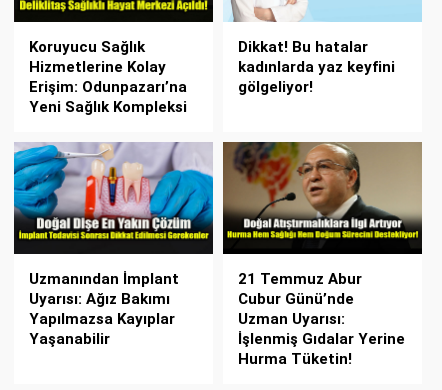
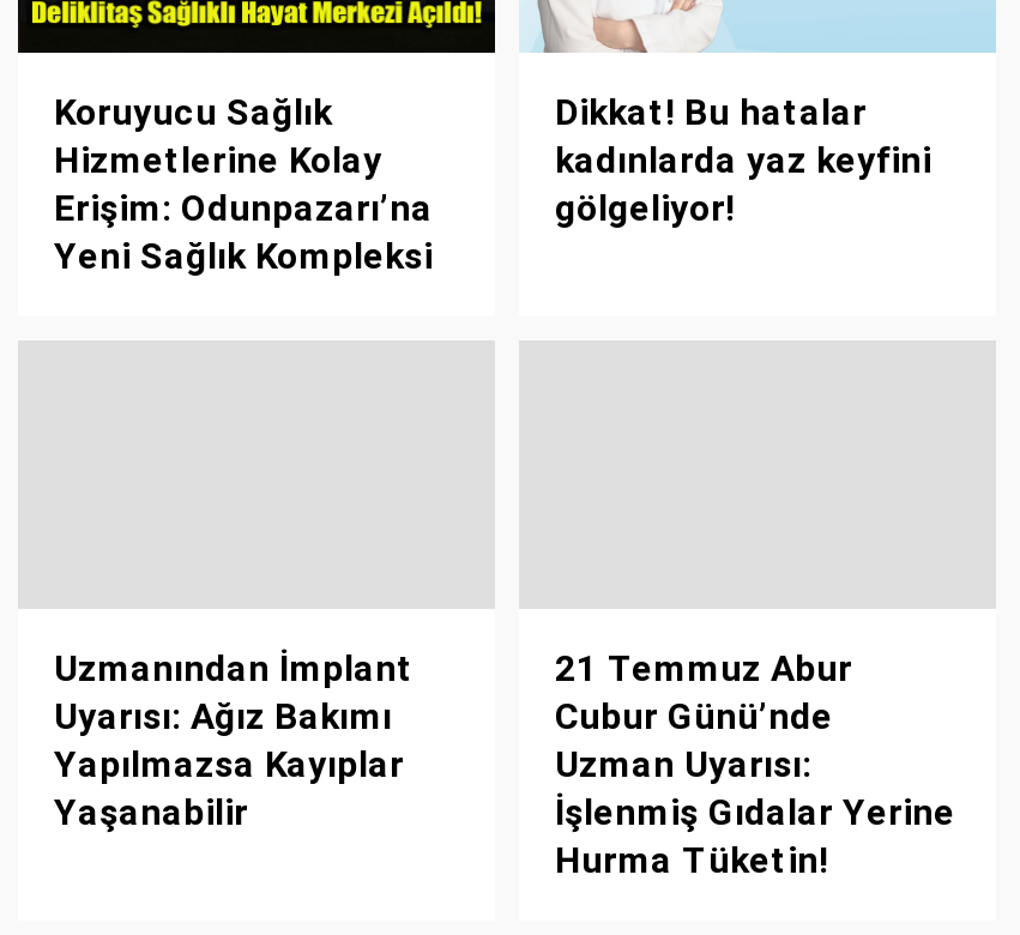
[13,142,214,255] [image] -> none
[222,141,423,255] [image] -> none

